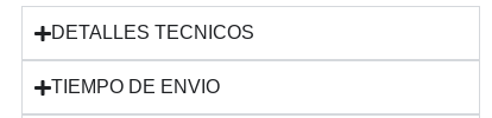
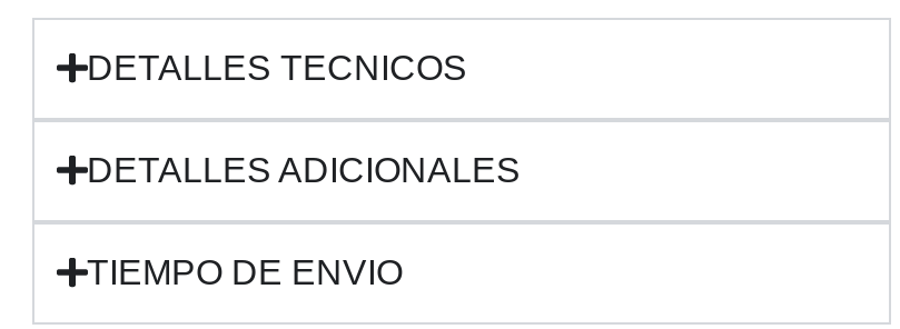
none -> [87,150,521,188] DETALLES ADICIONALES

